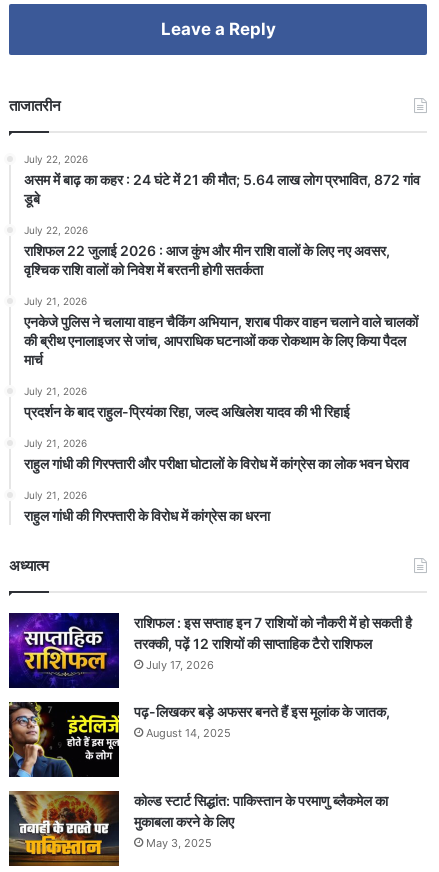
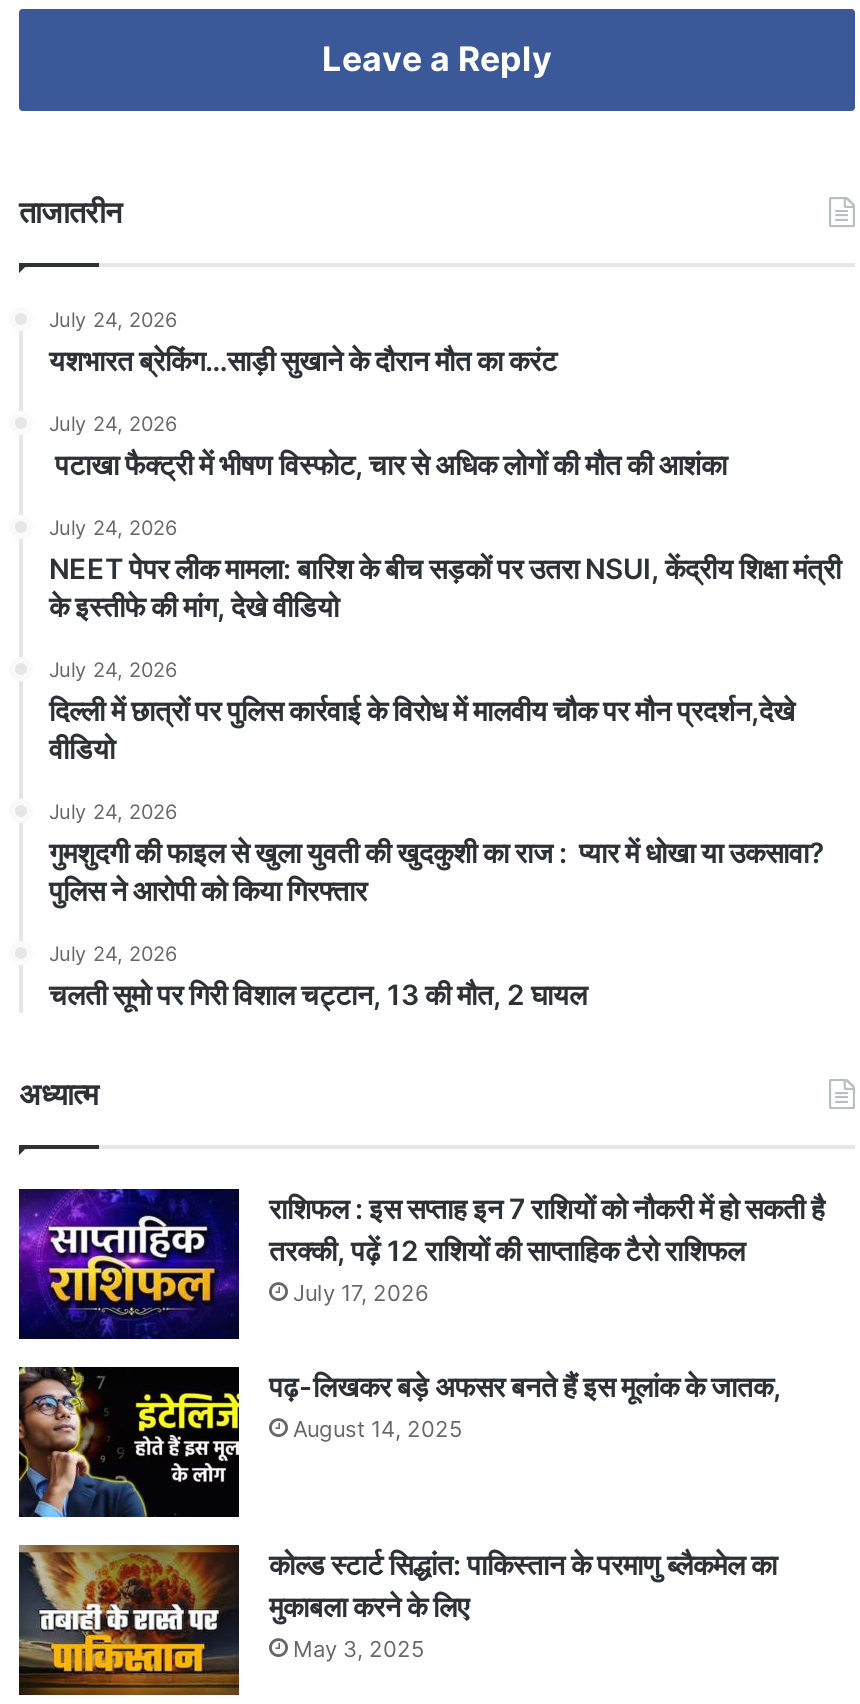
[24,153,420,207] July 22, 2026 | असम में बाढ़ का कहर : 24 घंटे में 21 की मौत; 5.64 लाख लोग प्रभावित, 872 गांव | डूबे -> [49,306,557,376] July 24, 2026 | यशभारत ब्रेकिंग…साड़ी सुखाने के दौरान मौत का करंट
[24,224,390,278] July 22, 2026 | राशिफल 22 जुलाई 2026 : आज कुंभ और मीन राशि वालों के लिए नए अवसर, | वृश्चिक राशि वालों को निवेश में बरतनी होगी सतर्कता -> [49,410,727,480] July 24, 2026 | पटाखा फैक्ट्री में भीषण विस्फोट, चार से अधिक लोगों की मौत की आशंका
[24,295,418,368] July 21, 2026 | एनकेजे पुलिस ने चलाया वाहन चैकिंग अभियान, शराब पीकर वाहन चलाने वाले चालकों | की ब्रीथ एनालाइजर से जांच, आपराधिक घटनाओं कक रोकथाम के लिए किया पैदल | मार्च -> [49,514,841,622] July 24, 2026 | NEET पेपर लीक मामला: बारिश के बीच सड़कों पर उतरा NSUI, केंद्रीय शिक्षा मंत्री | के इस्तीफे की मांग, देखे वीडियो
[24,385,350,420] July 21, 2026 | प्रदर्शन के बाद राहुल-प्रियंका रिहा, जल्द अखिलेश यादव की भी रिहाई -> [49,656,795,764] July 24, 2026 | दिल्ली में छात्रों पर पुलिस कार्रवाई के विरोध में मालवीय चौक पर मौन प्रदर्शन,देखे | वीडियो
[24,437,409,472] July 21, 2026 | राहुल गांधी की गिरफ्तारी और परीक्षा घोटालों के विरोध में कांग्रेस का लोक भवन घेराव -> [49,798,825,906] July 24, 2026 | गुमशुदगी की फाइल से खुला युवती की खुदकुशी का राज : प्यार में धोखा या उकसावा? | पुलिस ने आरोपी को किया गिरफ्तार
[24,489,270,524] July 21, 2026 | राहुल गांधी की गिरफ्तारी के विरोध में कांग्रेस का धरना -> [49,940,587,1010] July 24, 2026 | चलती सूमो पर गिरी विशाल चट्टान, 13 की मौत, 2 घायल

